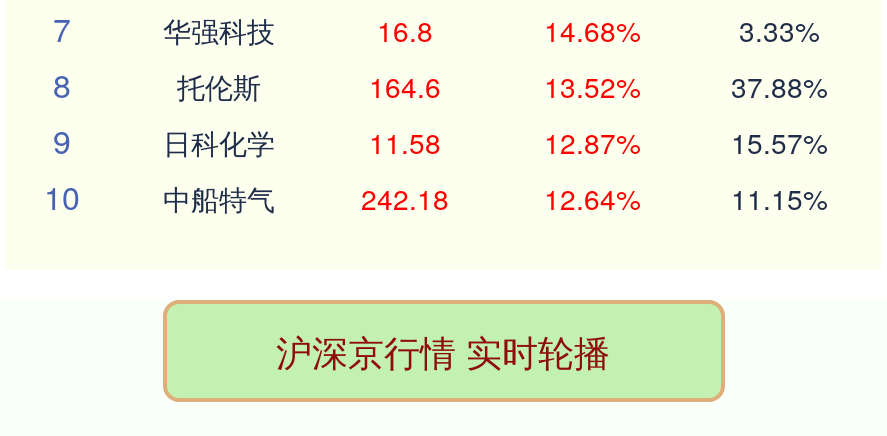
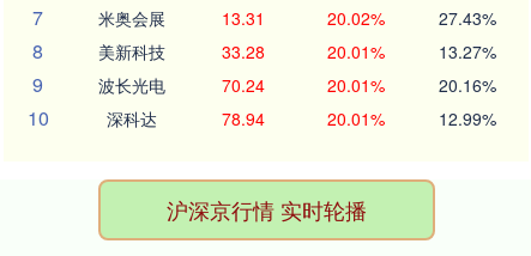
[163,10,819,50] 华强科技 | 16.8 | 14.68% | 3.33% -> [98,6,496,30] 米奥会展 | 13.31 | 20.02% | 27.43%
[177,66,827,106] 托伦斯 | 164.6 | 13.52% | 37.88% -> [98,39,496,63] 美新科技 | 33.28 | 20.01% | 13.27%
[163,122,827,162] 日科化学 | 11.58 | 12.87% | 15.57% -> [98,73,496,97] 波长光电 | 70.24 | 20.01% | 20.16%
[163,178,827,218] 中船特气 | 242.18 | 12.64% | 11.15% -> [107,106,496,130] 深科达 | 78.94 | 20.01% | 12.99%

